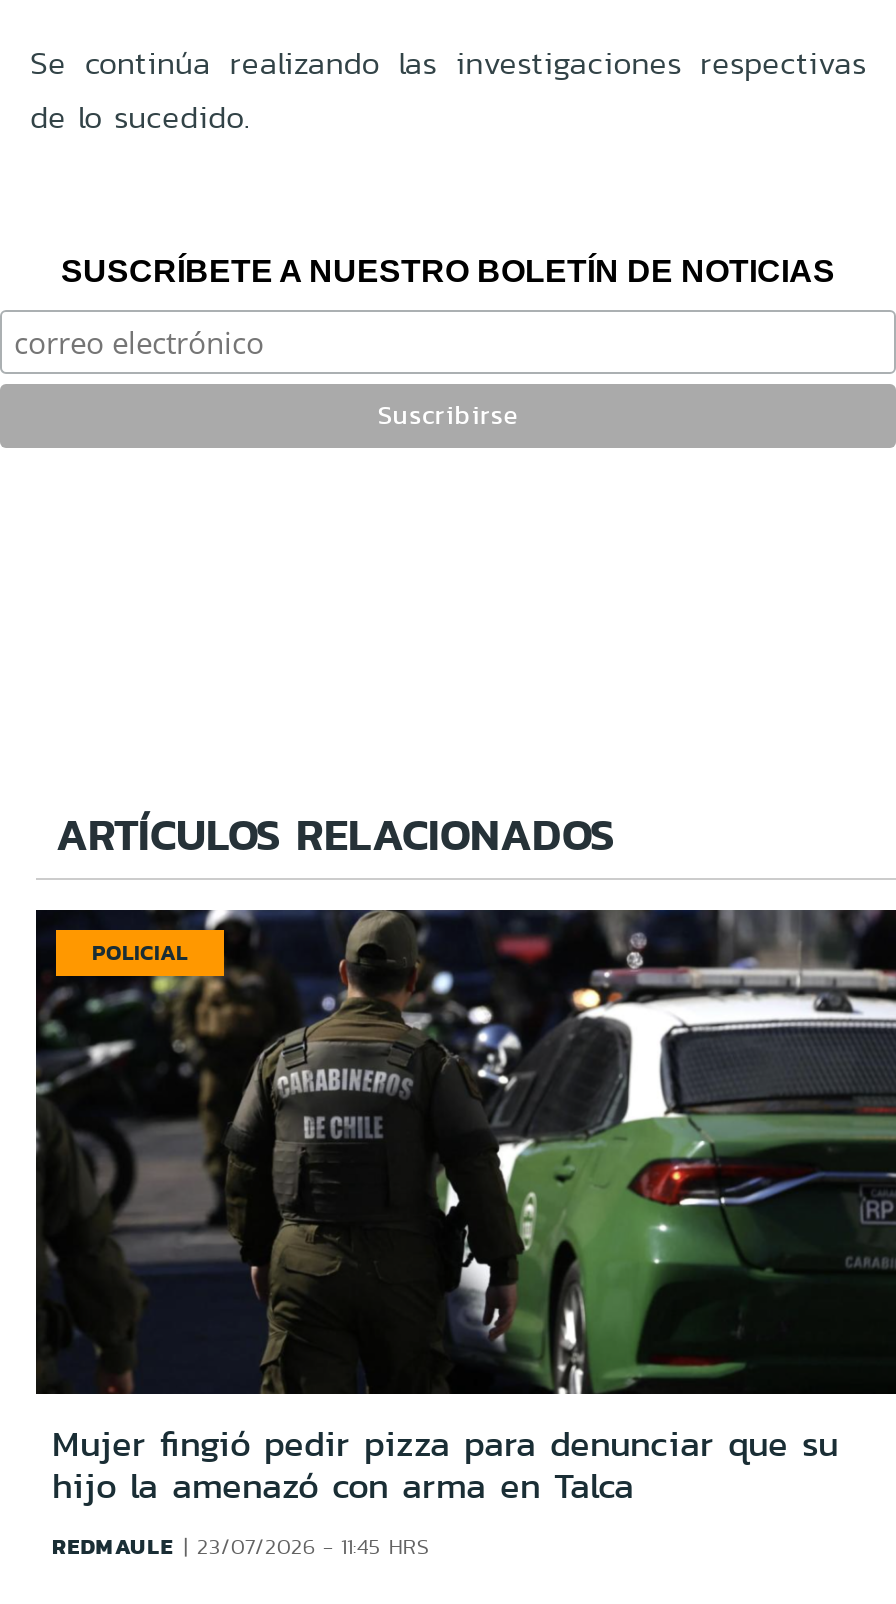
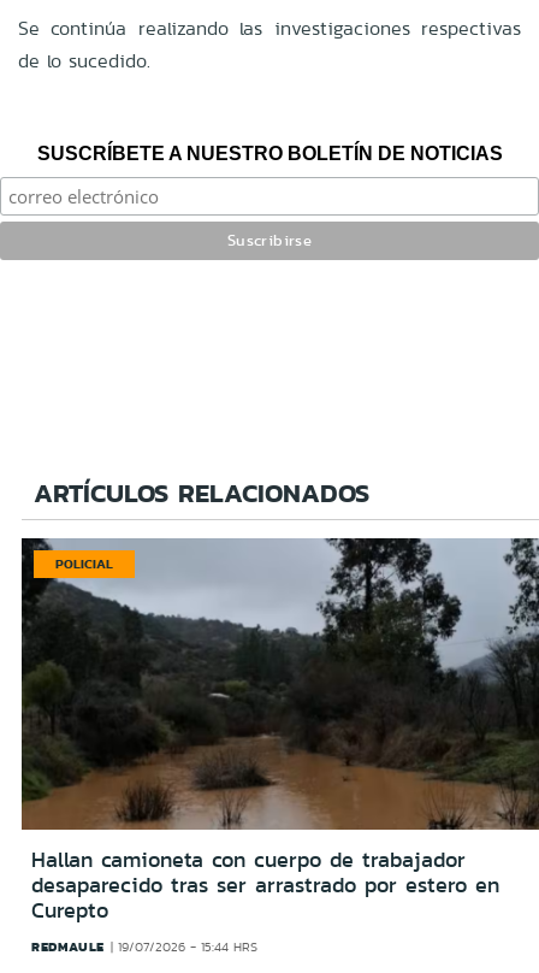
[36,908,890,1512] [image] | Mujer fingió pedir pizza para denunciar que su | hijo la amenazó con arma en Talca -> [22,537,535,926] [image] | Hallan camioneta con cuerpo de trabajador | desaparecido tras ser arrastrado por estero en | Curepto
[52,1530,429,1562] REDMAULE 23/07/2026 - 11:45 HRS -> [31,937,258,956] REDMAULE 19/07/2026 - 15:44 HRS

